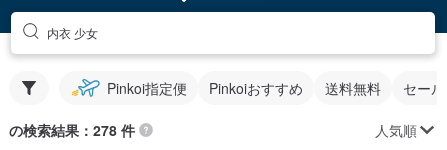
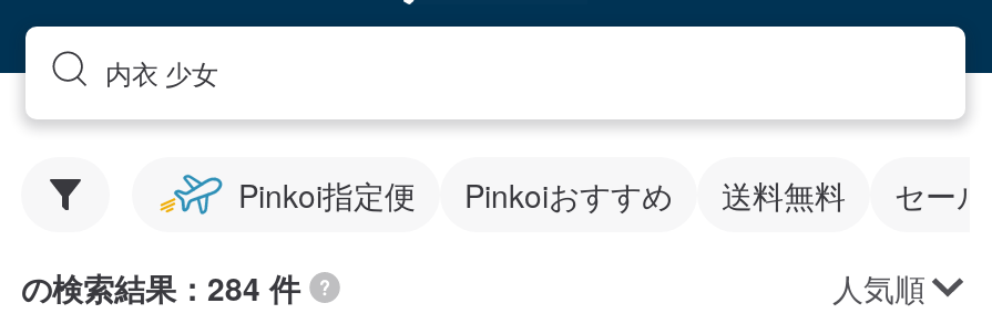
[9,120,135,140] の検索結果：278 件 -> [21,265,300,310] の検索結果：284 件

